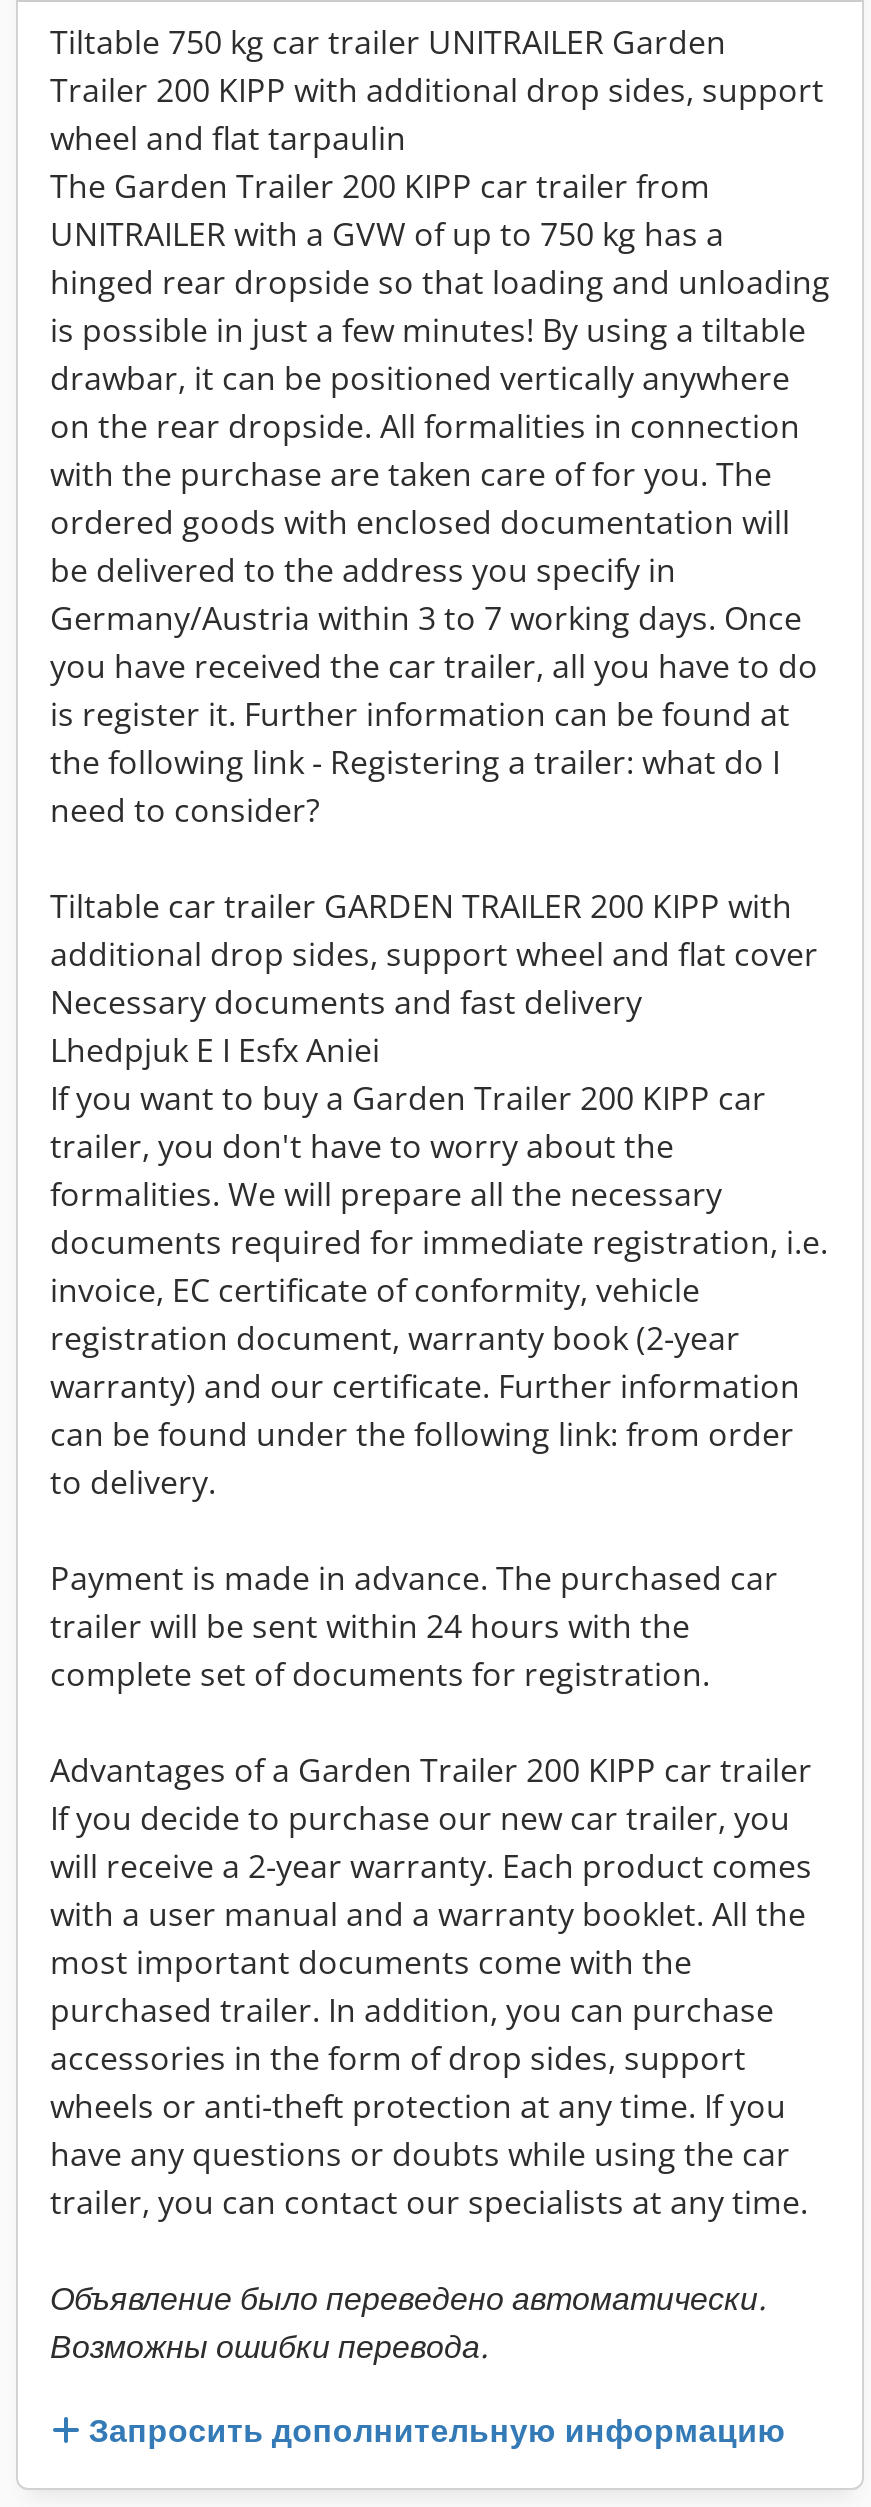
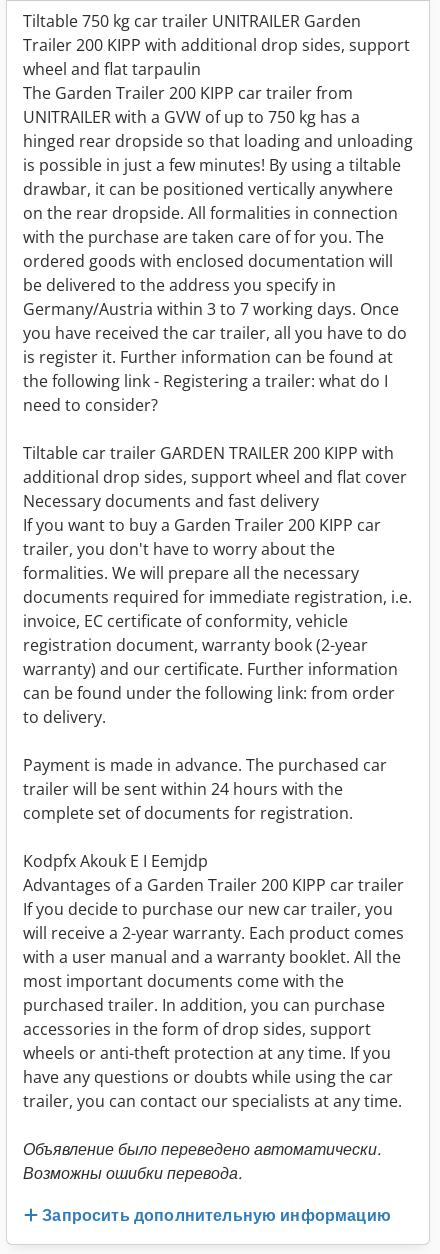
[50,1028,380,1072] Lhedpjuk E I Esfx Aniei -> none
moved [50,1076,828,1696] -> [23,514,412,824]: If you want to buy a Garden Trailer 200 KIPP car | trailer, you don't have to worry about the | formalities. We will prepare all the necessary | ... | trailer will be sent within 24 hours with the | complete set of documents for registration.
none -> [23,850,208,872] Kodpfx Akouk E I Eemjdp

